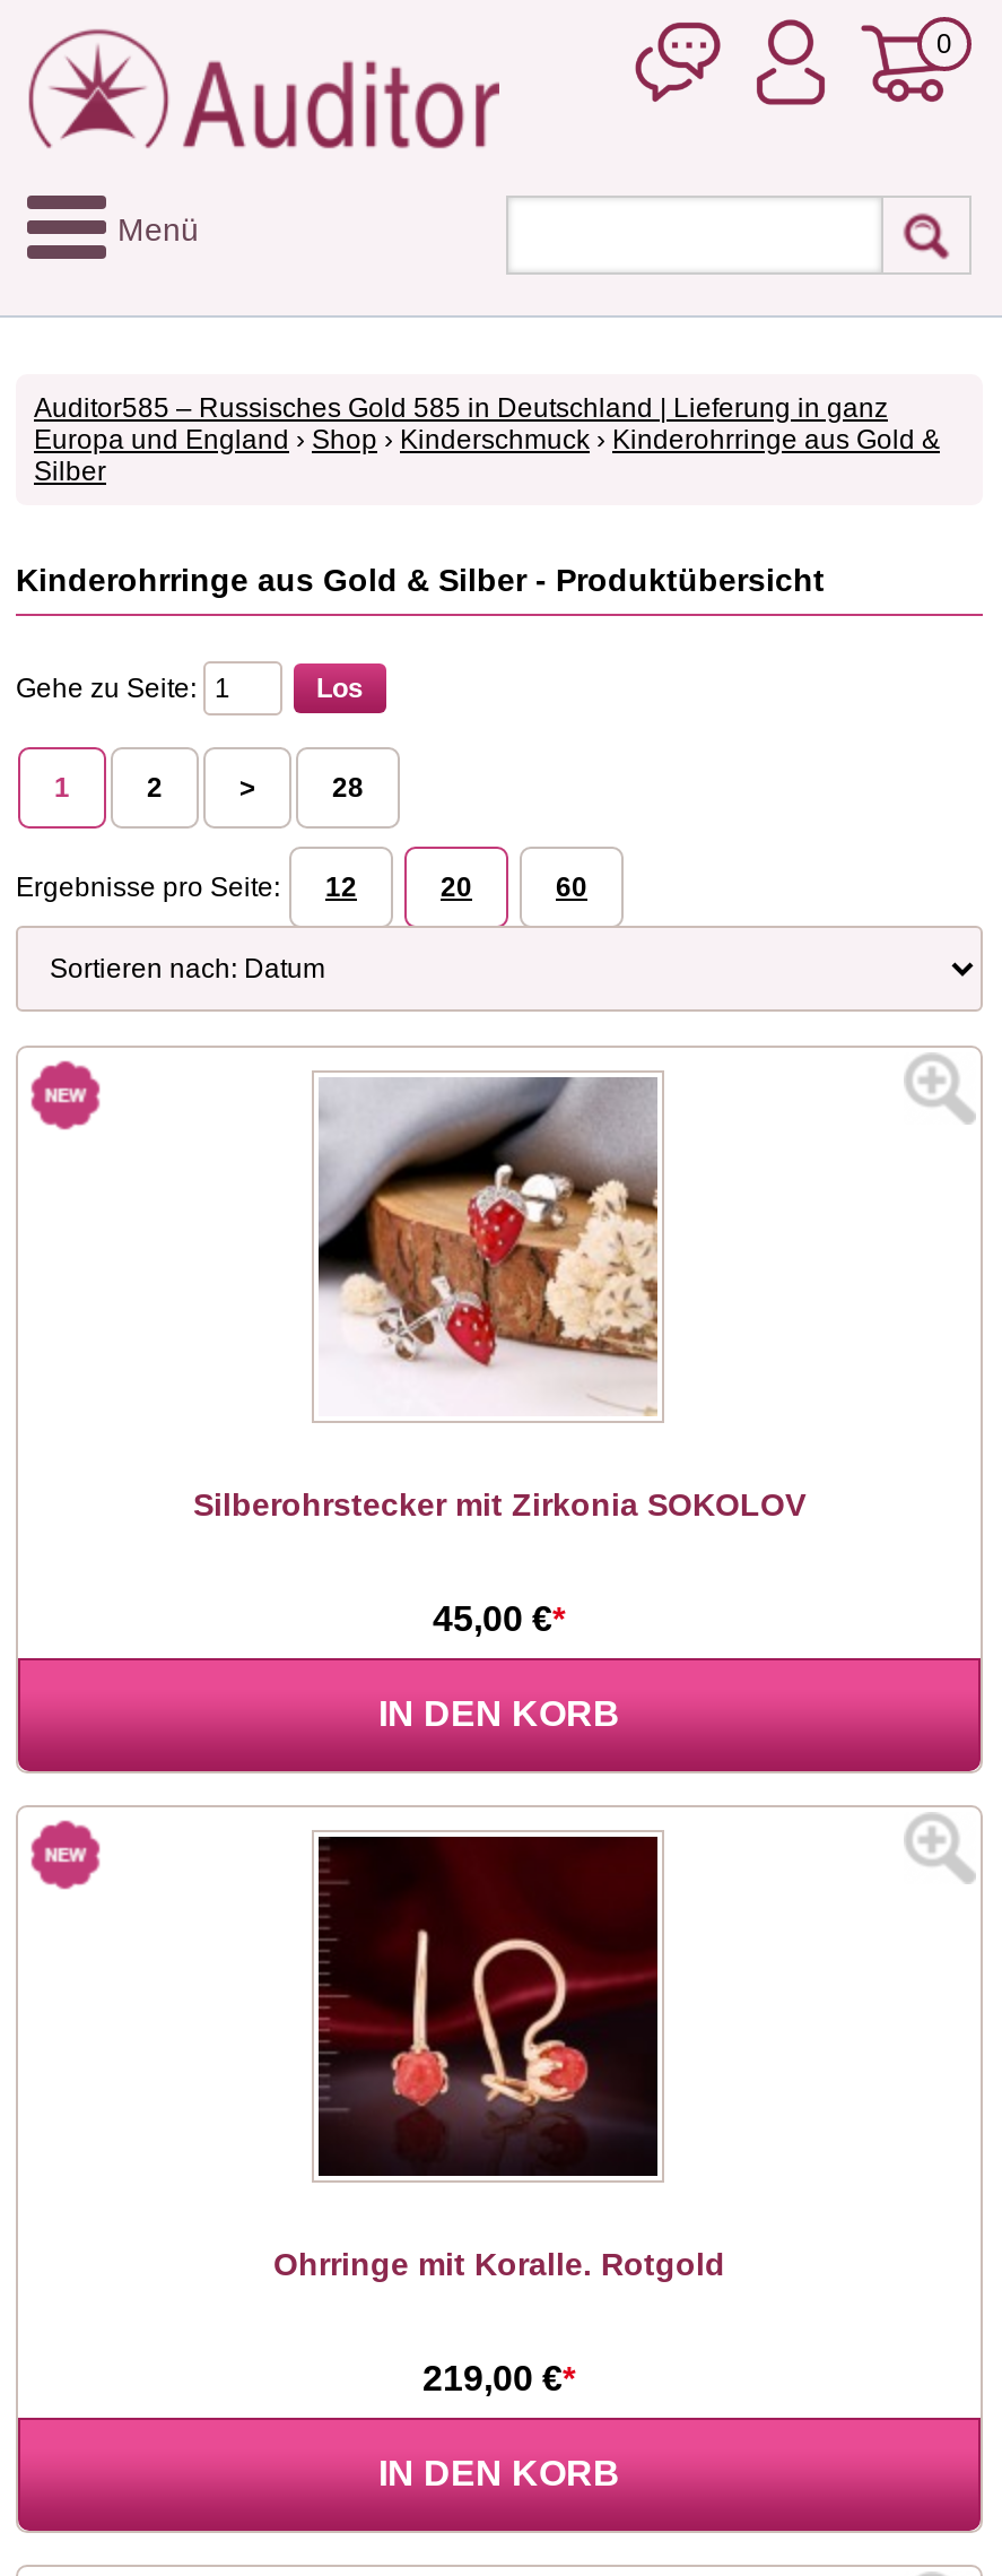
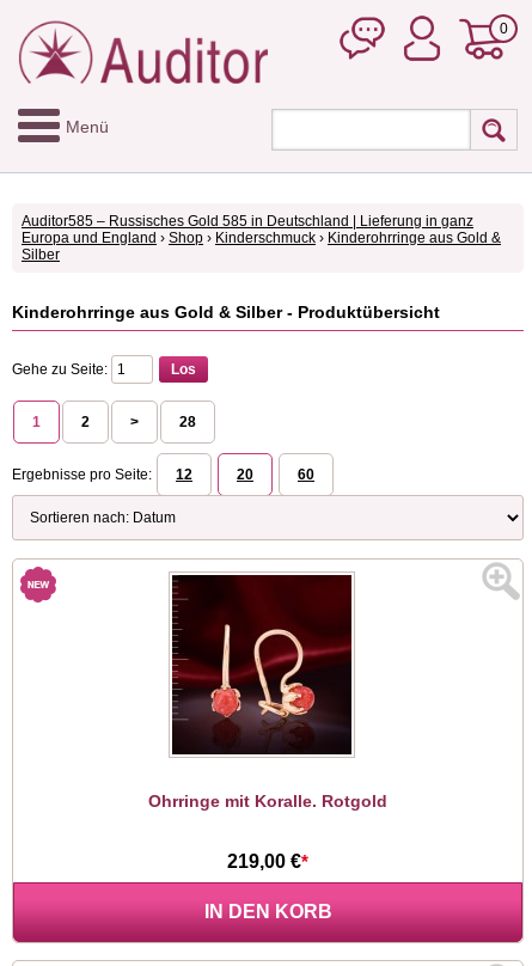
[193,1077,805,1734] [image] | Silberohrstecker mit Zirkonia SOKOLOV | 45,00 €* | IN DEN KORB -> none

